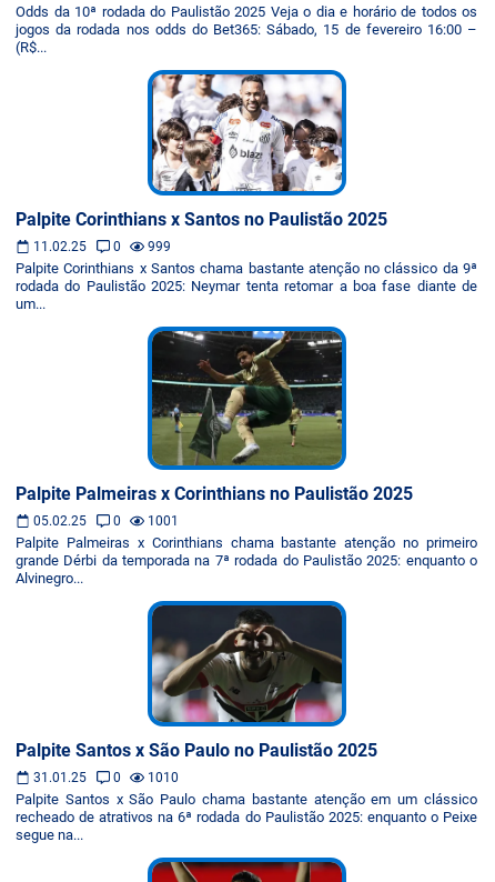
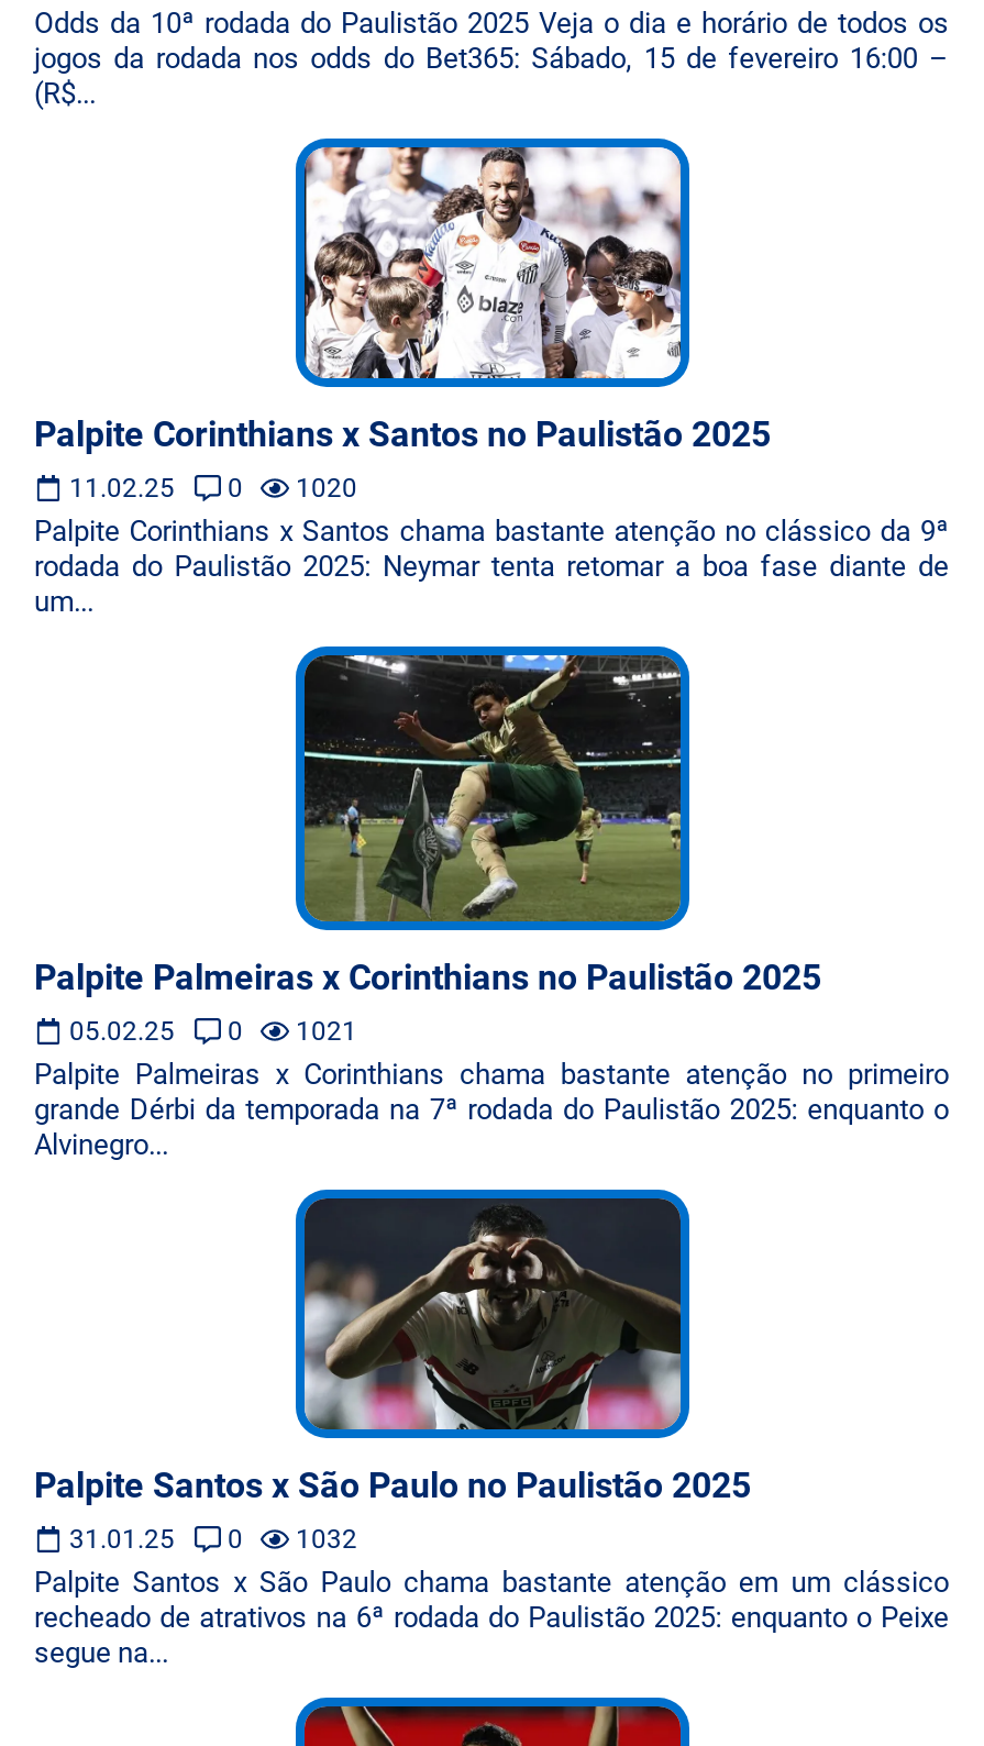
[33,239,171,254] 11.02.25 0 999 -> [69,473,357,504] 11.02.25 0 1020
[33,513,179,528] 05.02.25 0 1001 -> [69,1015,357,1046] 05.02.25 0 1021
[33,770,179,785] 31.01.25 0 1010 -> [69,1523,357,1554] 31.01.25 0 1032

